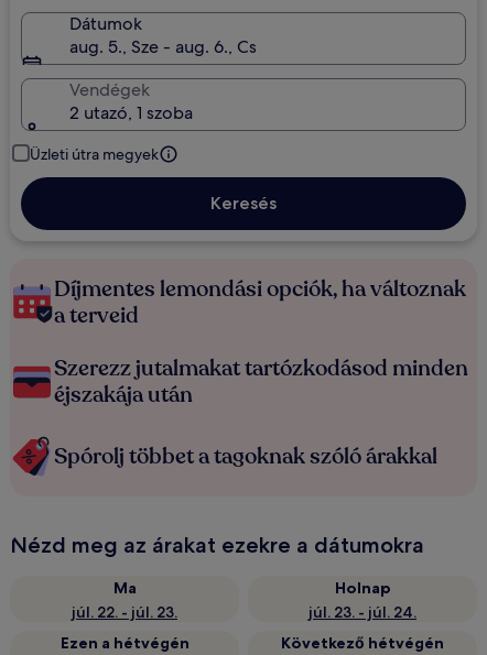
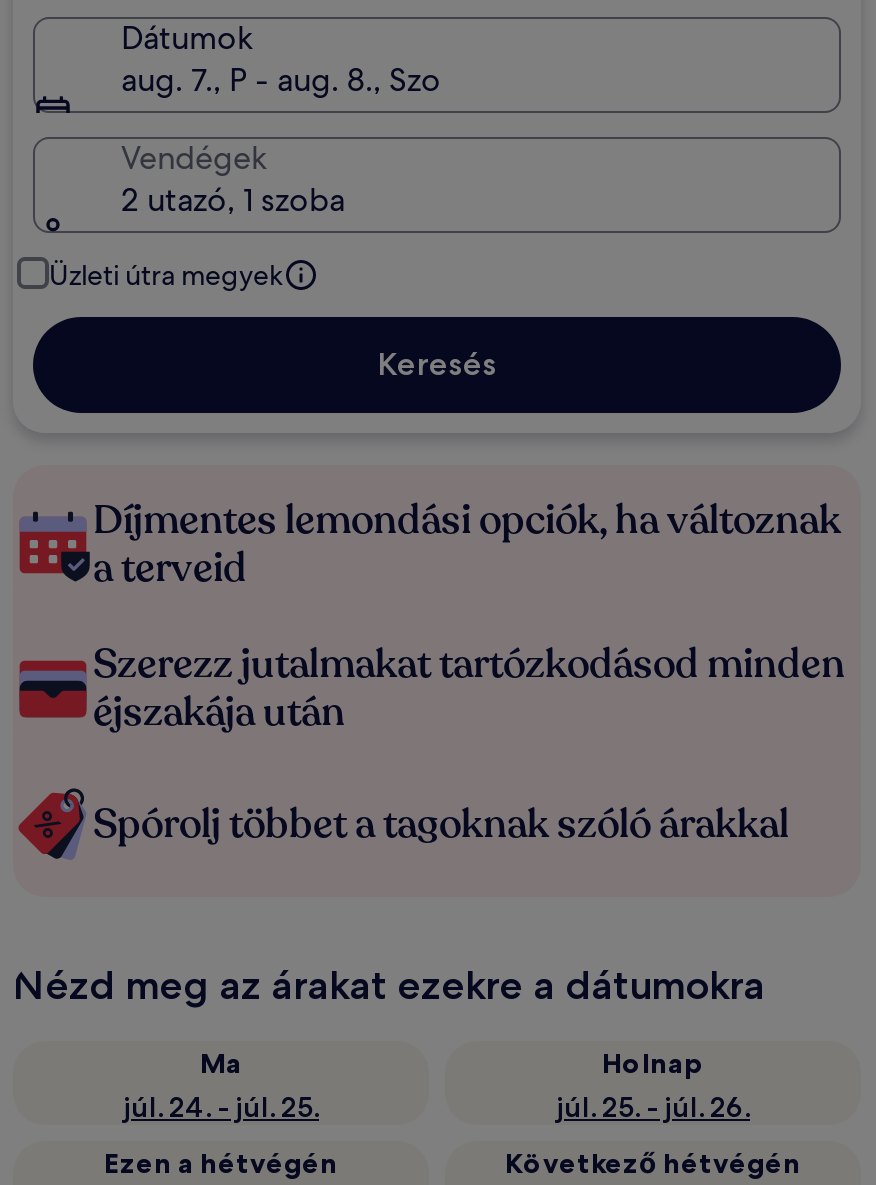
[69,35,257,58] aug. 5., Sze - aug. 6., Cs -> [121,59,441,101] aug. 7., P - aug. 8., Szo
[72,602,177,622] júl. 22. - júl. 23. -> [123,1089,319,1125] júl. 24. - júl. 25.
[309,602,416,622] júl. 23. - júl. 24. -> [556,1089,750,1125] júl. 25. - júl. 26.

